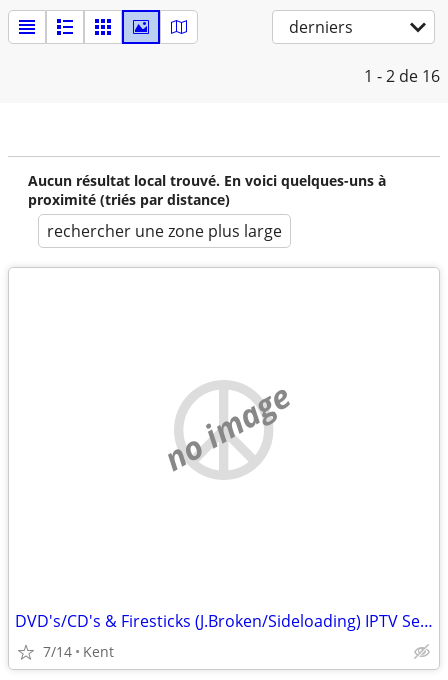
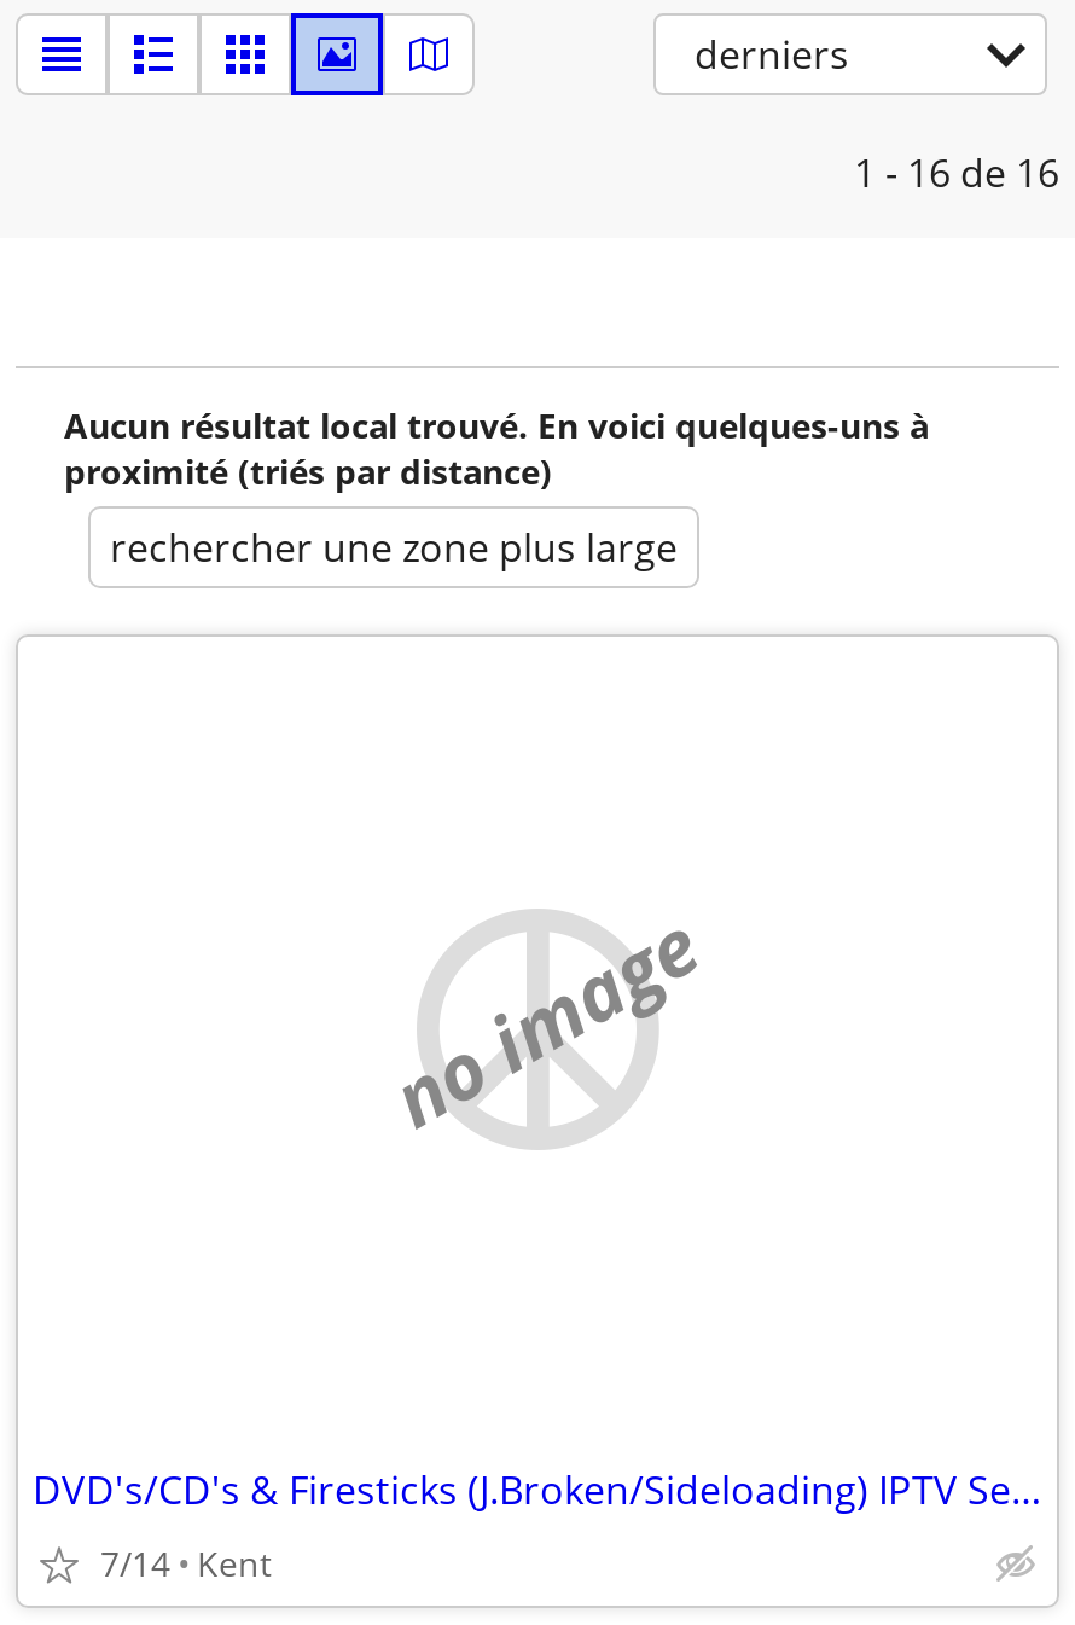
[364,65,440,87] 1 - 2 de 16 -> [854,146,1059,199] 1 - 16 de 16

